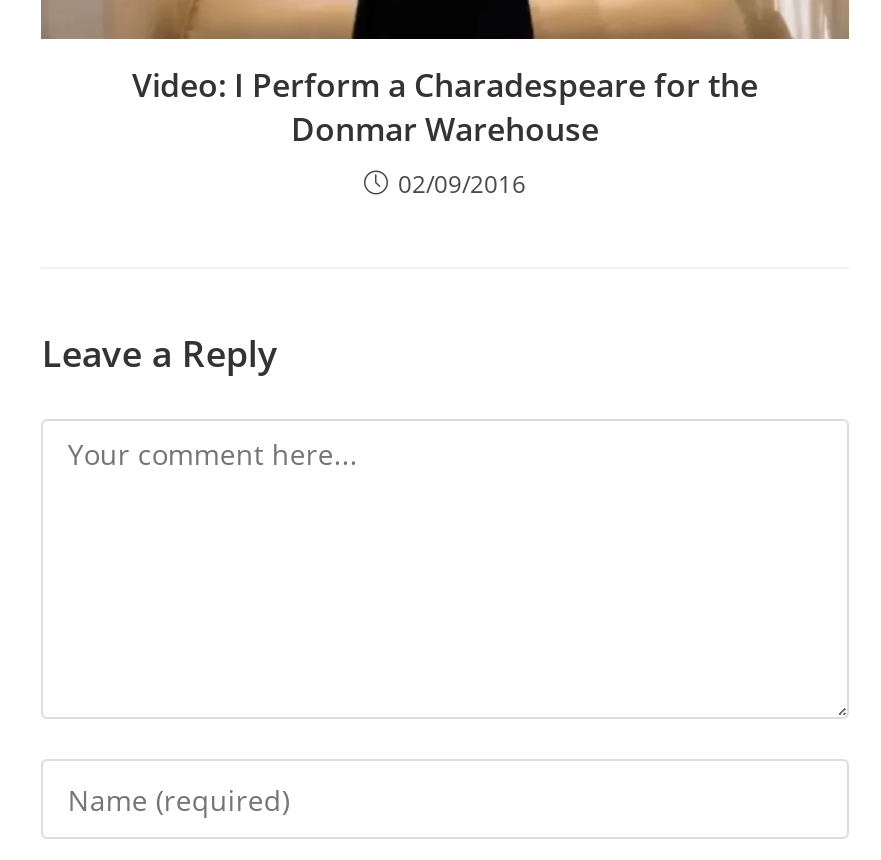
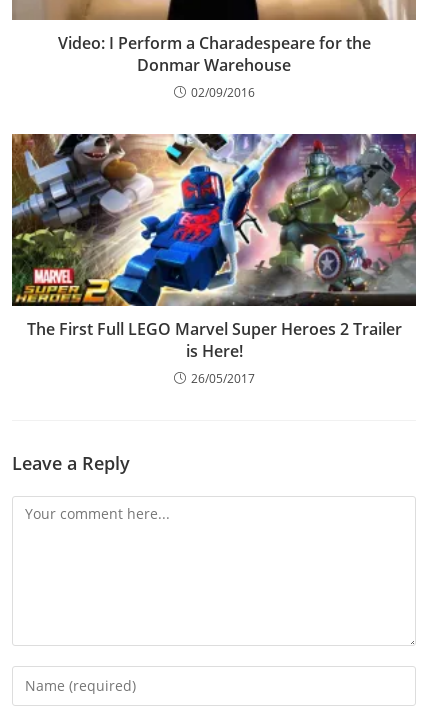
none -> [11,133,417,387] [image] | The First Full LEGO Marvel Super Heroes 2 Trailer | is Here! | 26/05/2017

